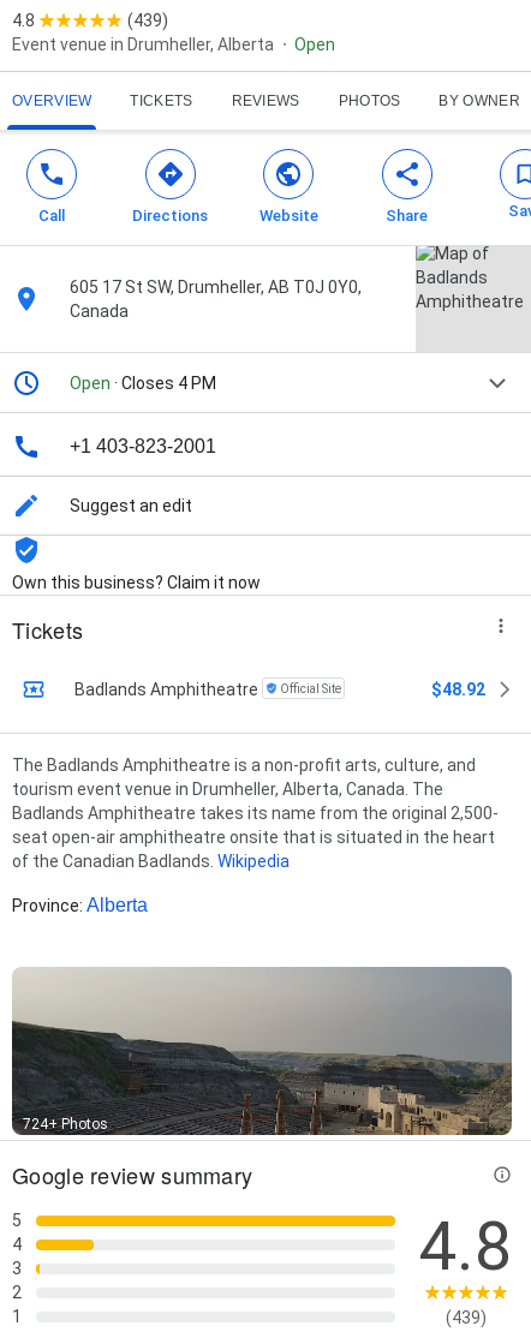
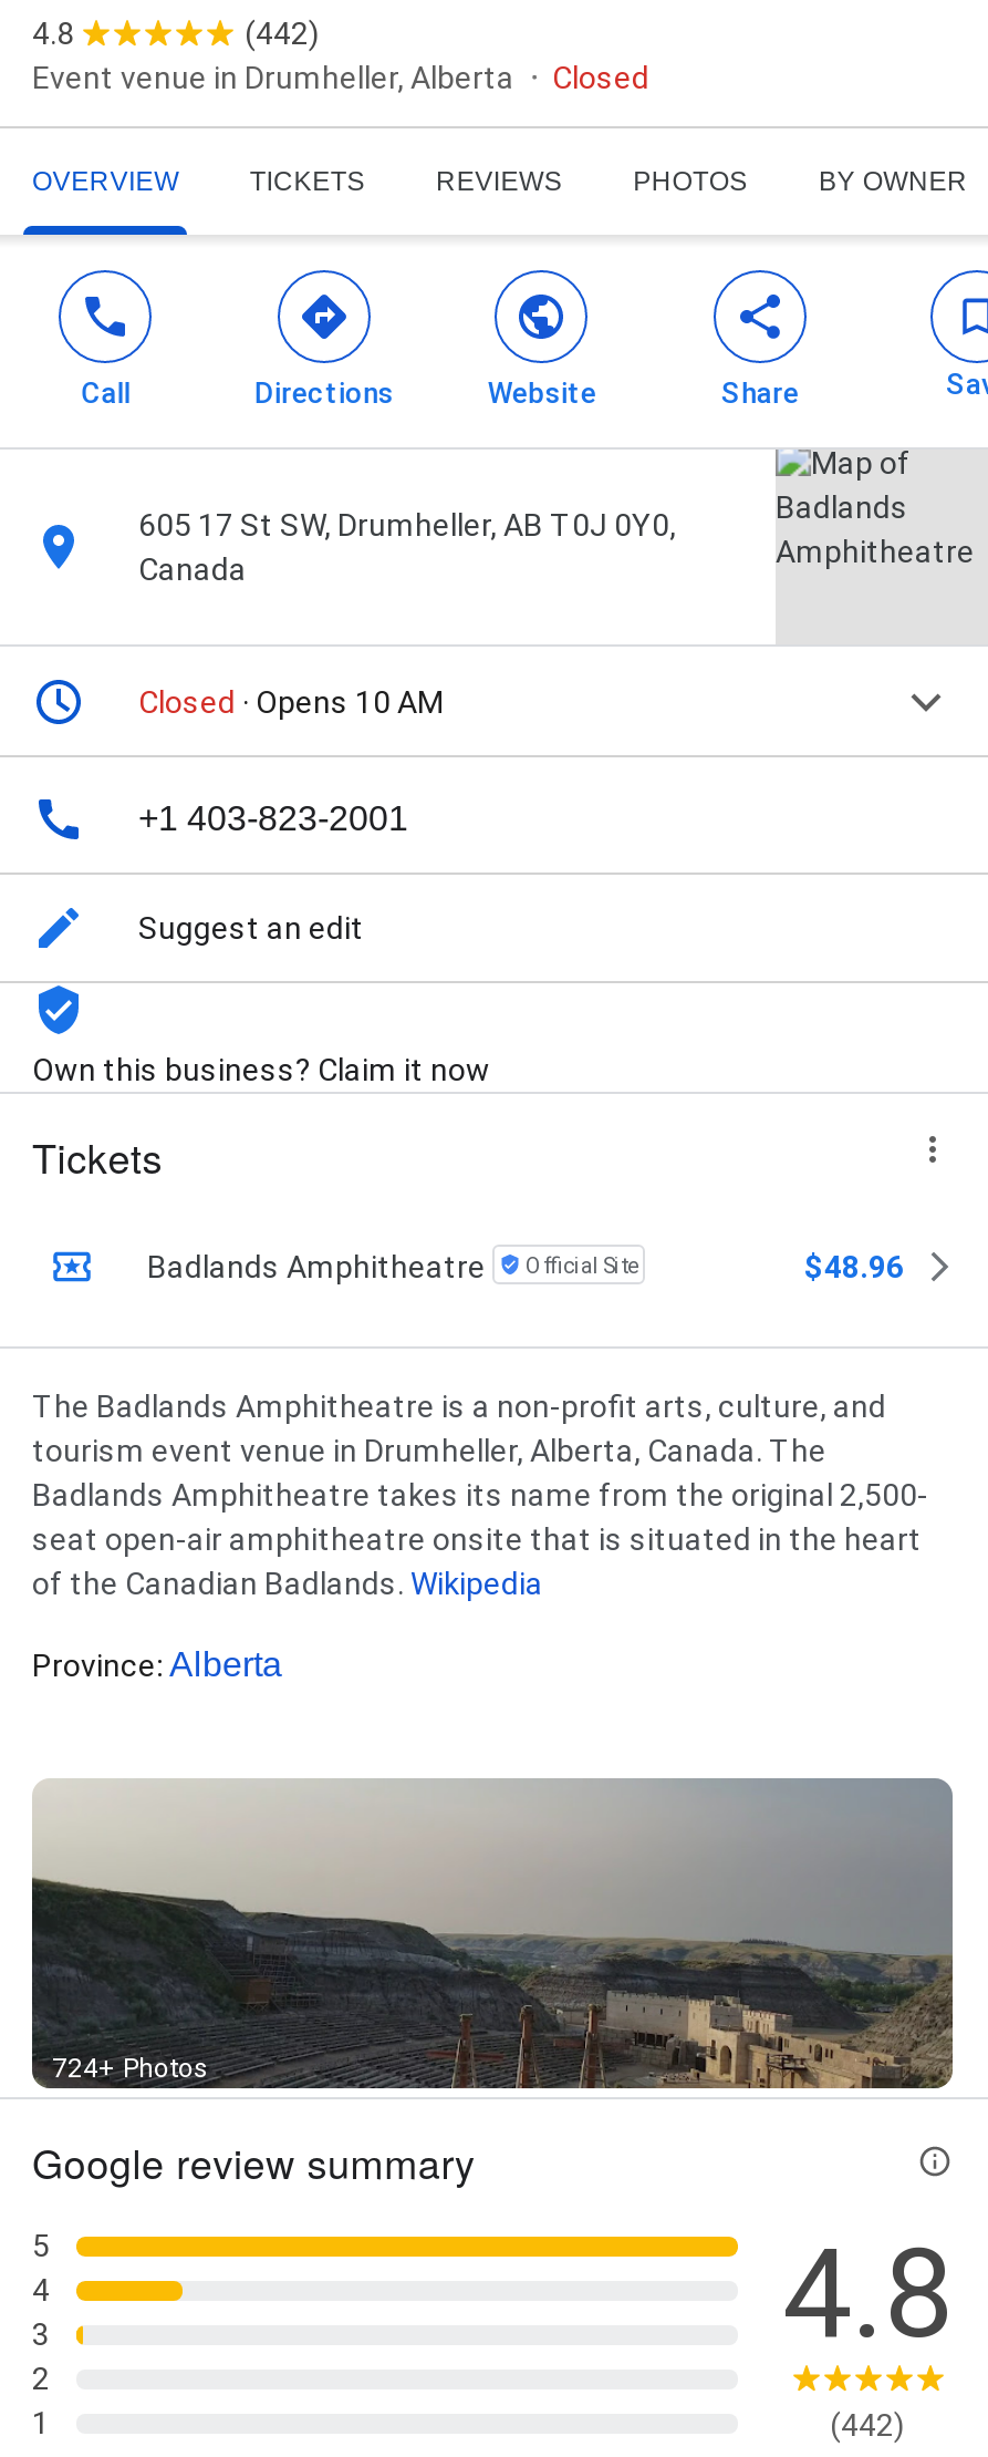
[127,11,168,30] (439) -> [245,16,320,51] (442)
[294,35,335,54] Open -> [552,60,649,96] Closed
[70,374,216,393] Open · Closes 4 PM -> [138,685,444,720] Closed · Opens 10 AM
[431,680,485,699] $48.92 -> [804,1249,904,1285] $48.96
[445,1308,486,1327] (439) -> [830,2407,905,2442] (442)

